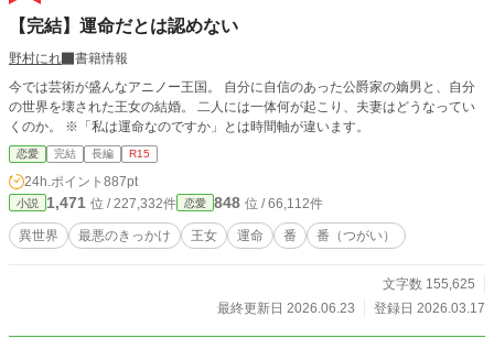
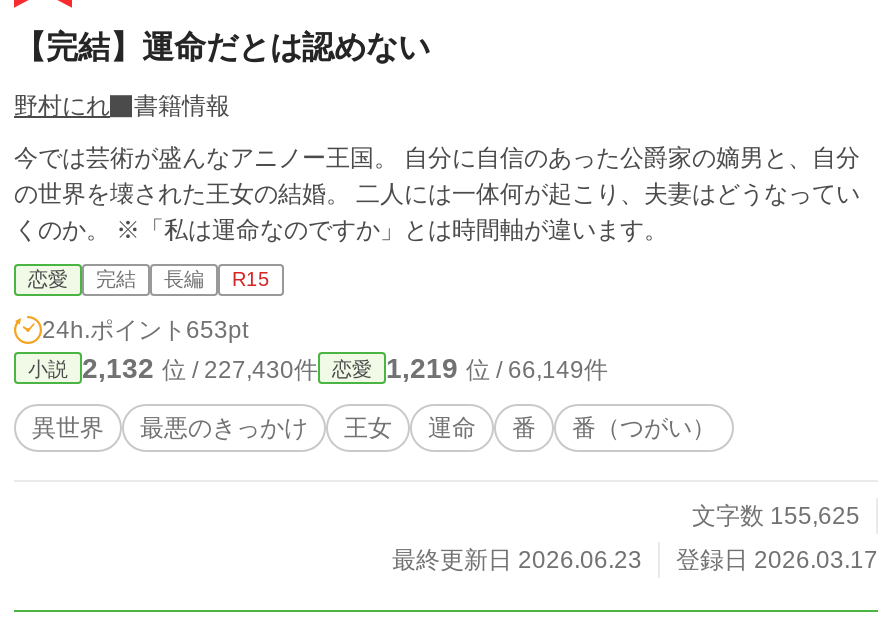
[24,174,138,189] 24h.ポイント887pt -> [42,316,248,344] 24h.ポイント653pt
[46,194,176,211] 1,471位 / 227,332件 -> [82,352,318,384] 2,132位 / 227,430件
[214,194,323,211] 848位 / 66,112件 -> [386,352,608,384] 1,219位 / 66,149件

